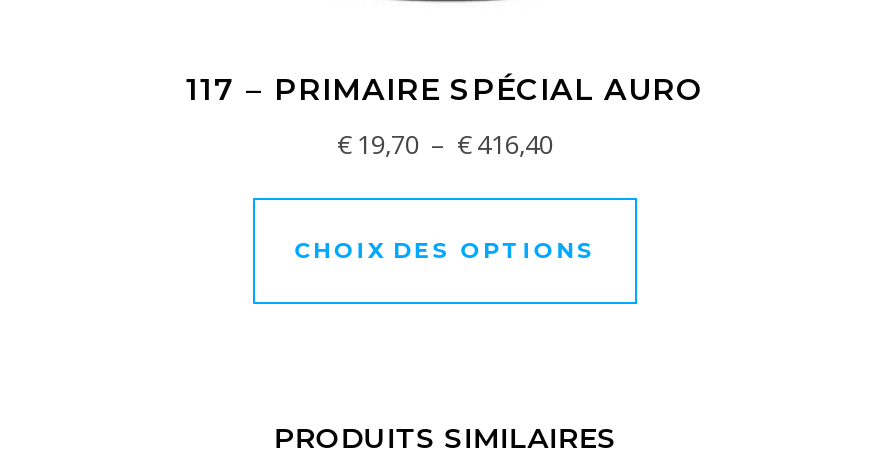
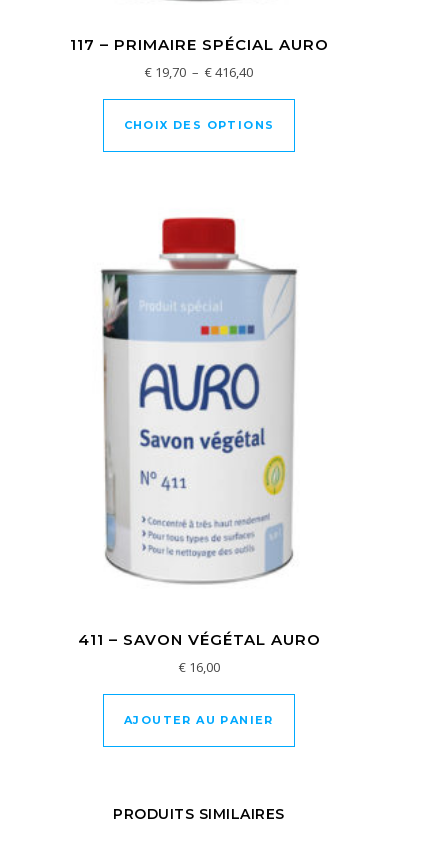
none -> [77,630,320,727] 411 – SAVON VÉGÉTAL AURO | €16,00 | AJOUTER AU PANIER
none -> [100,217,298,584] [image]

